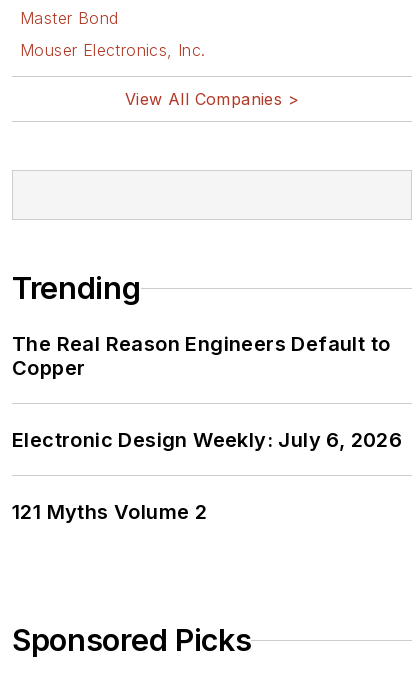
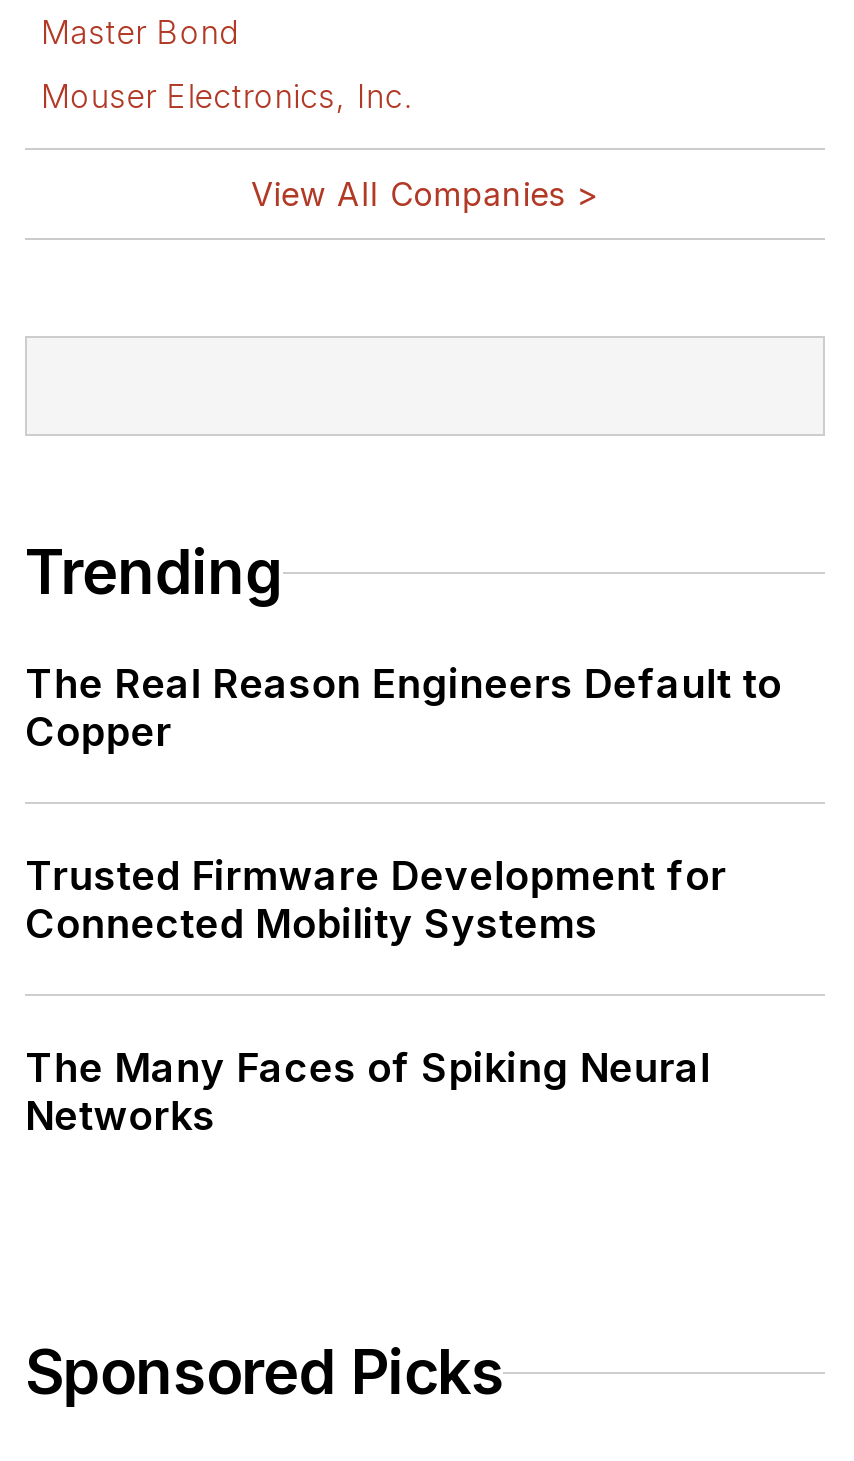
[12,428,402,452] Electronic Design Weekly: July 6, 2026 -> [25,852,727,948] Trusted Firmware Development for | Connected Mobility Systems
[12,500,207,524] 121 Myths Volume 2 -> [25,1044,711,1140] The Many Faces of Spiking Neural | Networks

